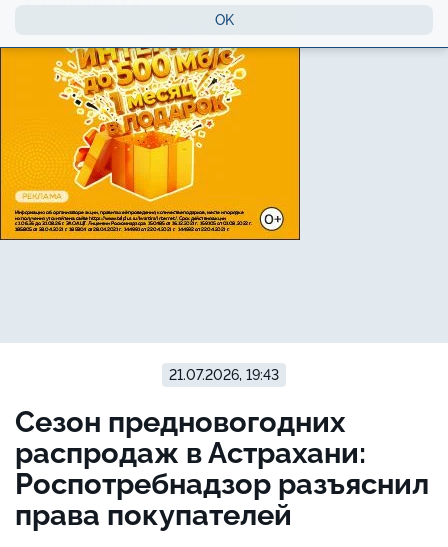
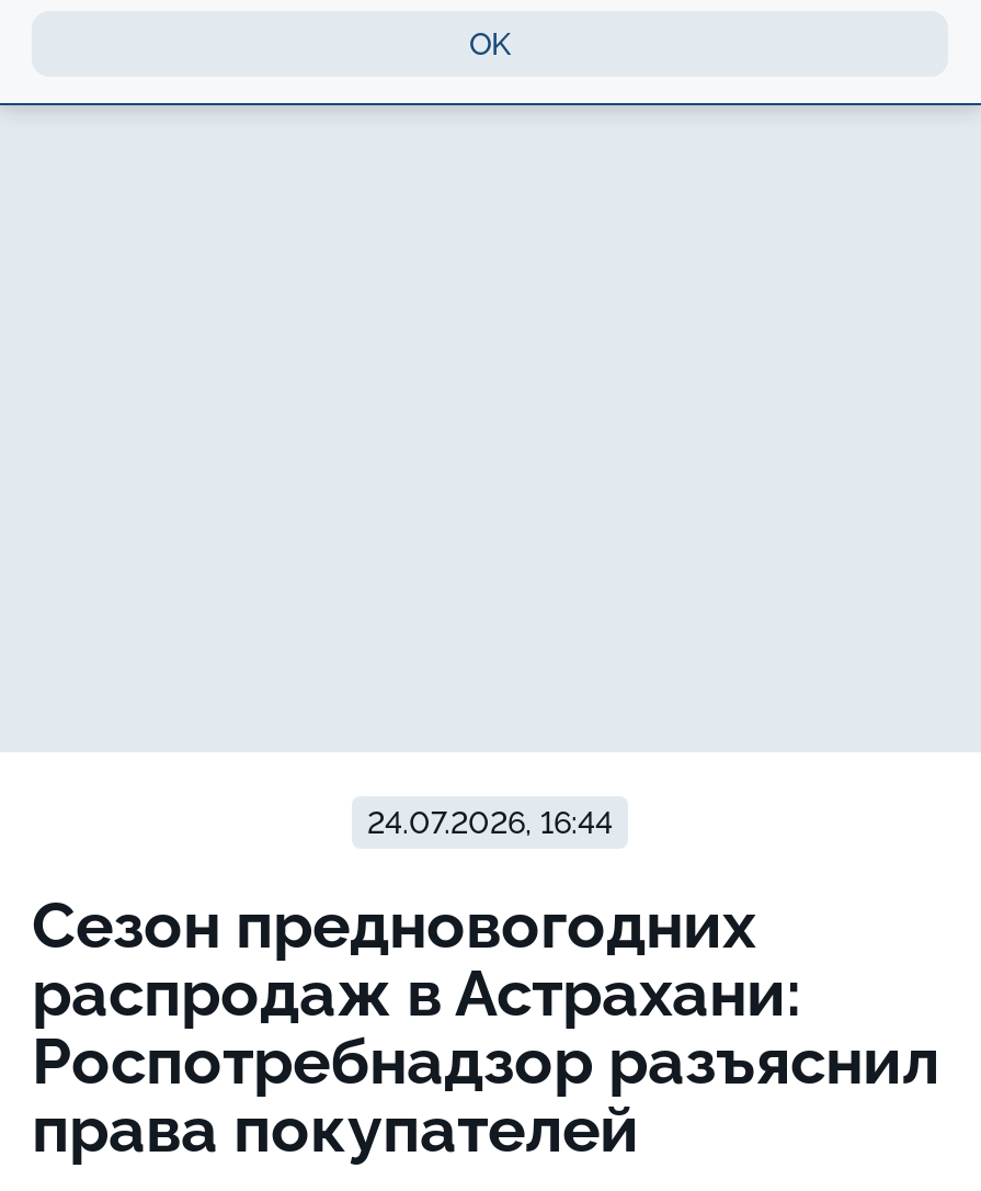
[3,47,301,241] [image] -> none
[169,367,279,383] 21.07.2026, 19:43 -> [367,805,613,840] 24.07.2026, 16:44

